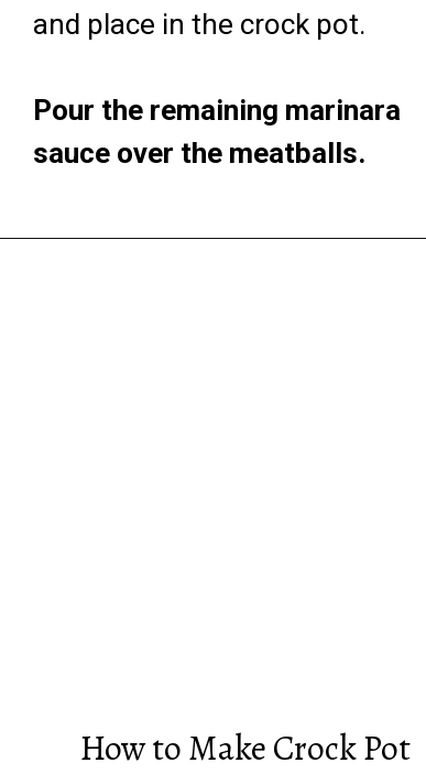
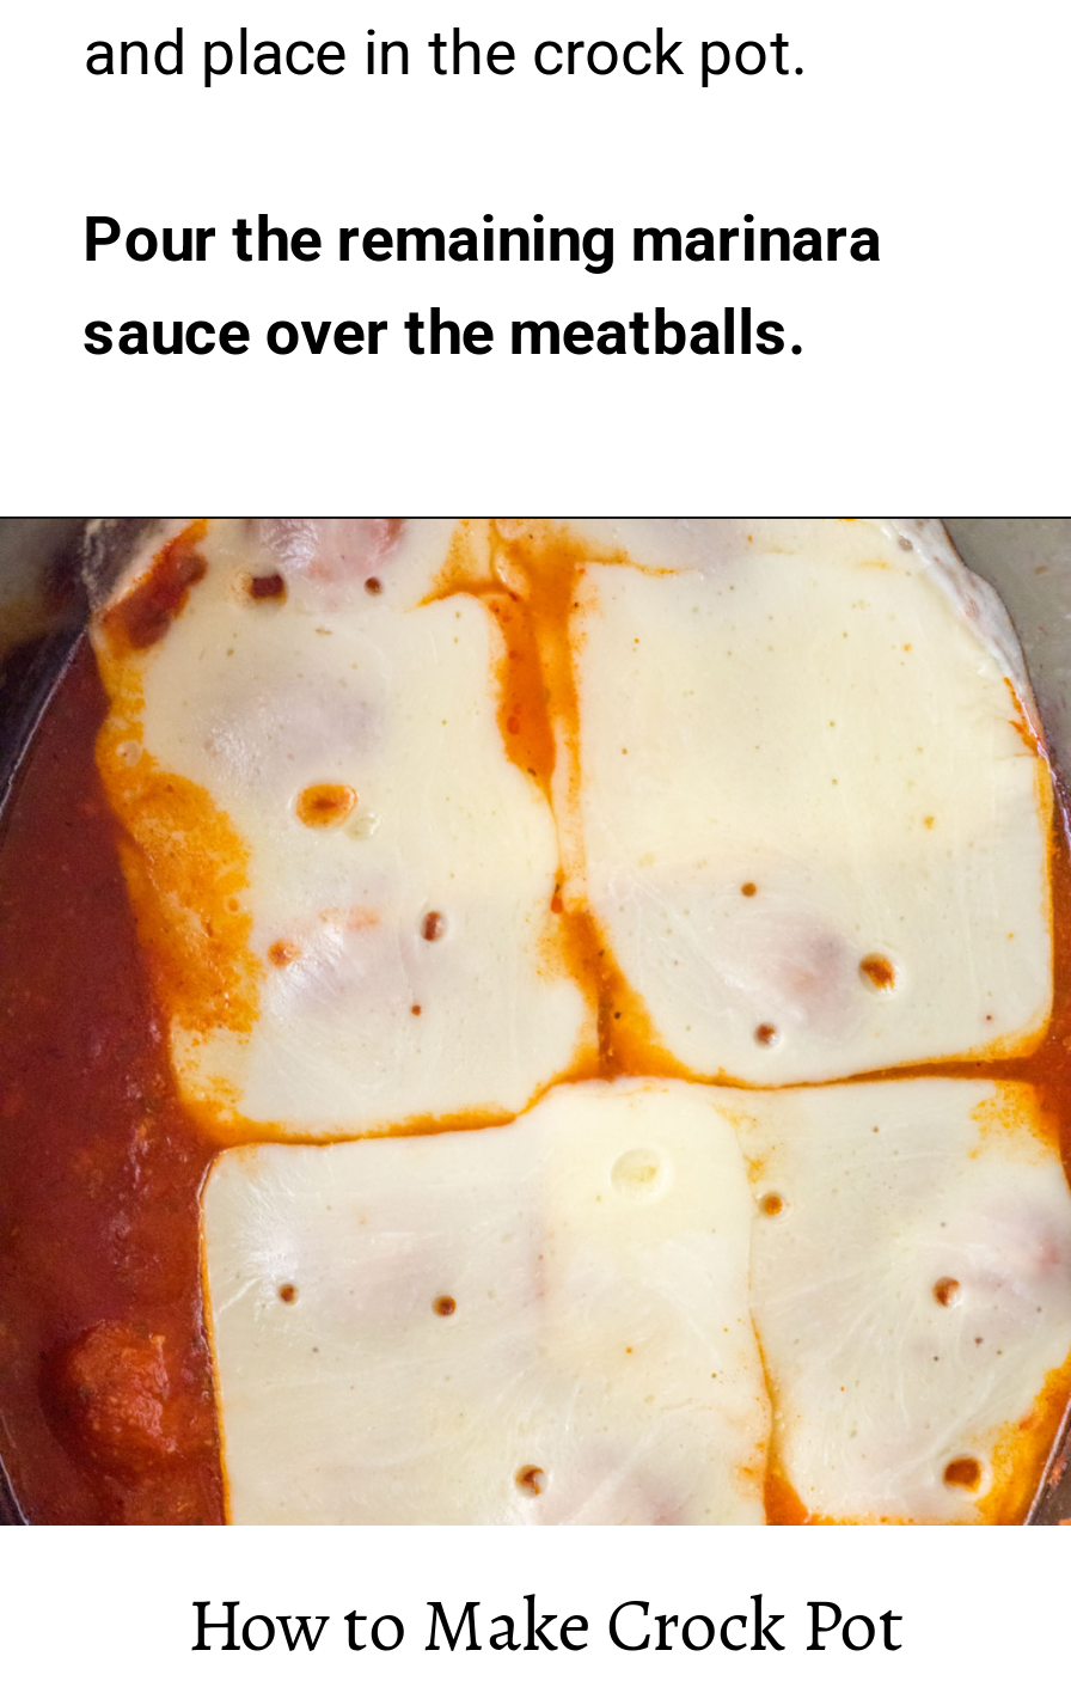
none -> [7,516,1064,1528] [image]

